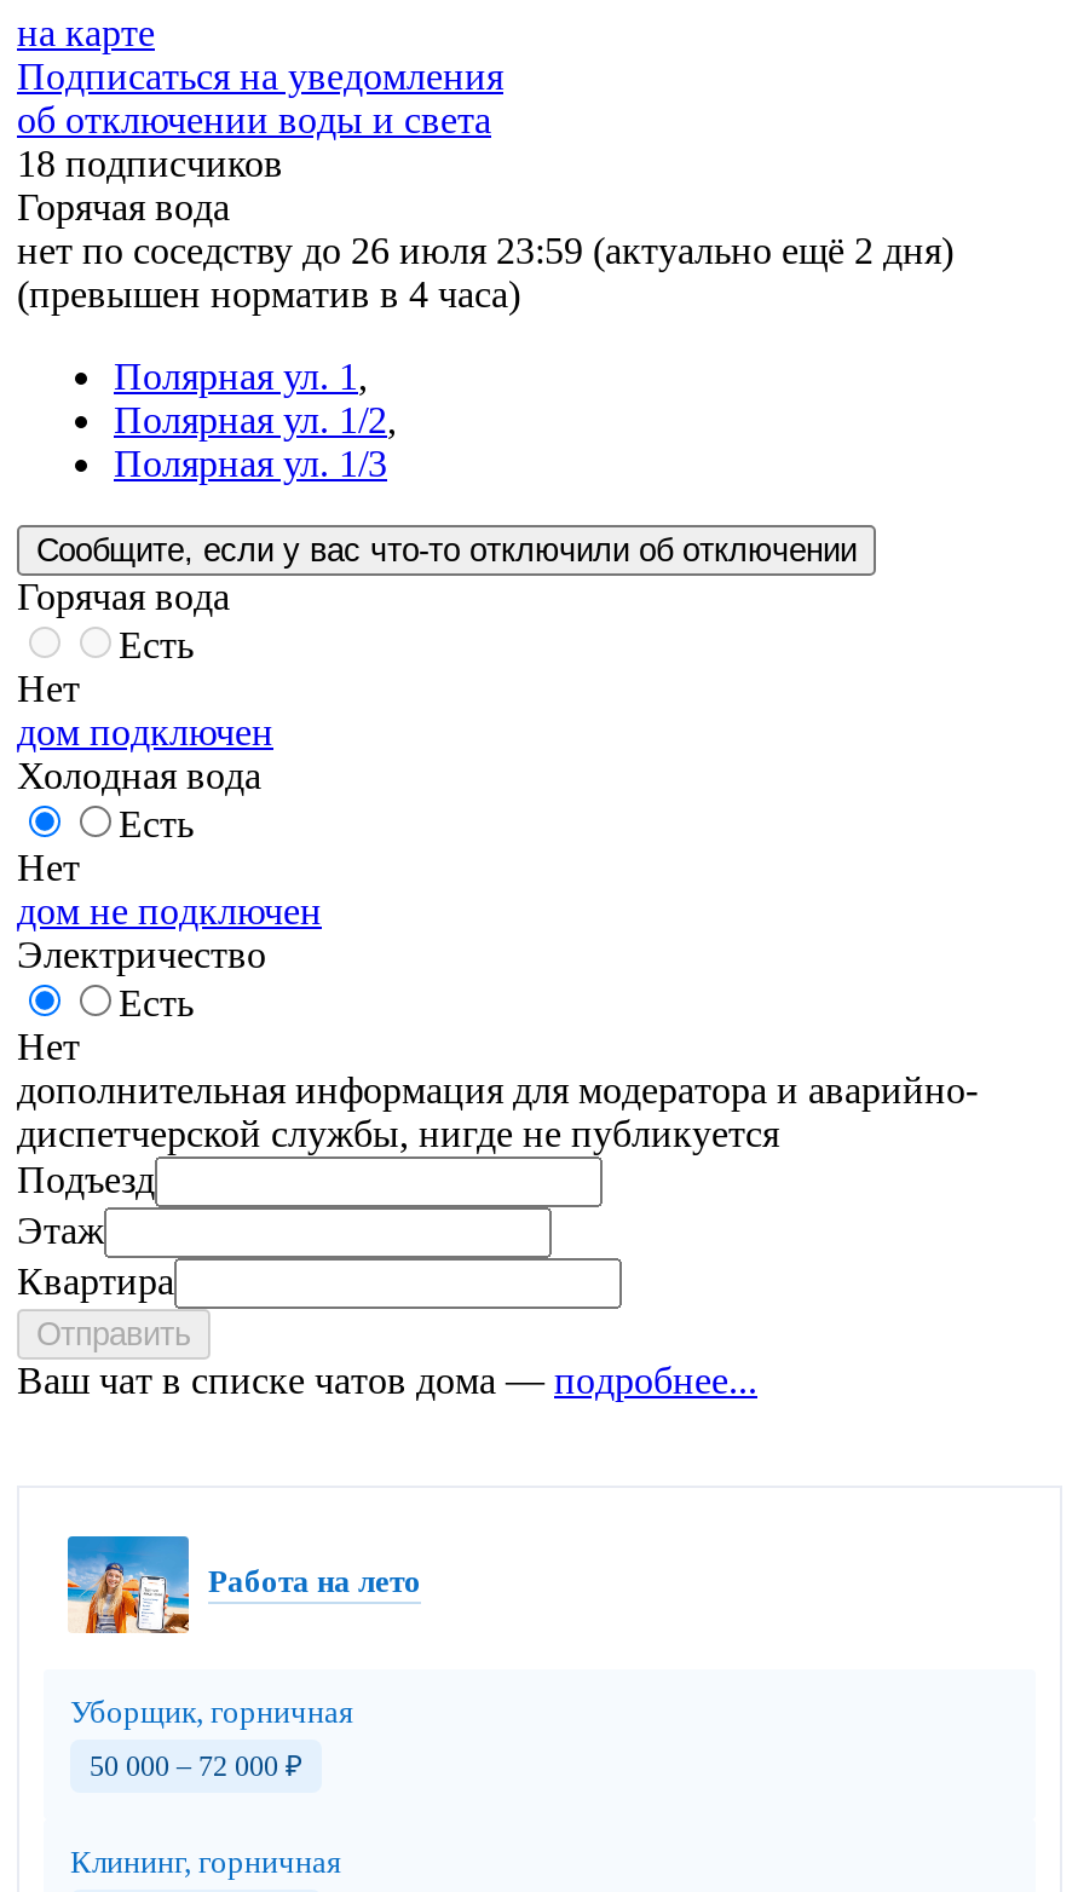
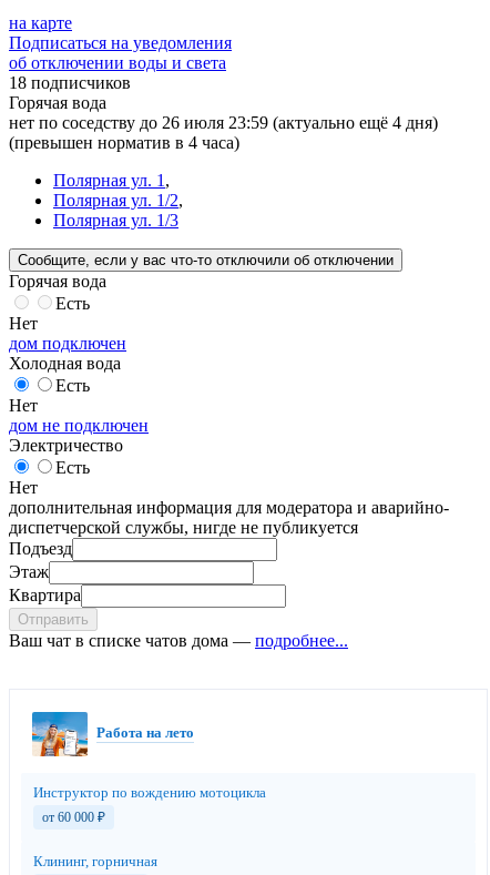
[17,229,953,270] нет по соседству до 26 июля 23:59 (актуально ещё 2 дня) -> [9,113,438,132] нет по соседству до 26 июля 23:59 (актуально ещё 4 дня)
[70,1693,353,1729] Уборщик, горничная -> [33,784,266,800] Инструктор по вождению мотоцикла
[90,1748,302,1782] 50 000 – 72 000 ₽ -> [42,809,105,825] от 60 000 ₽

